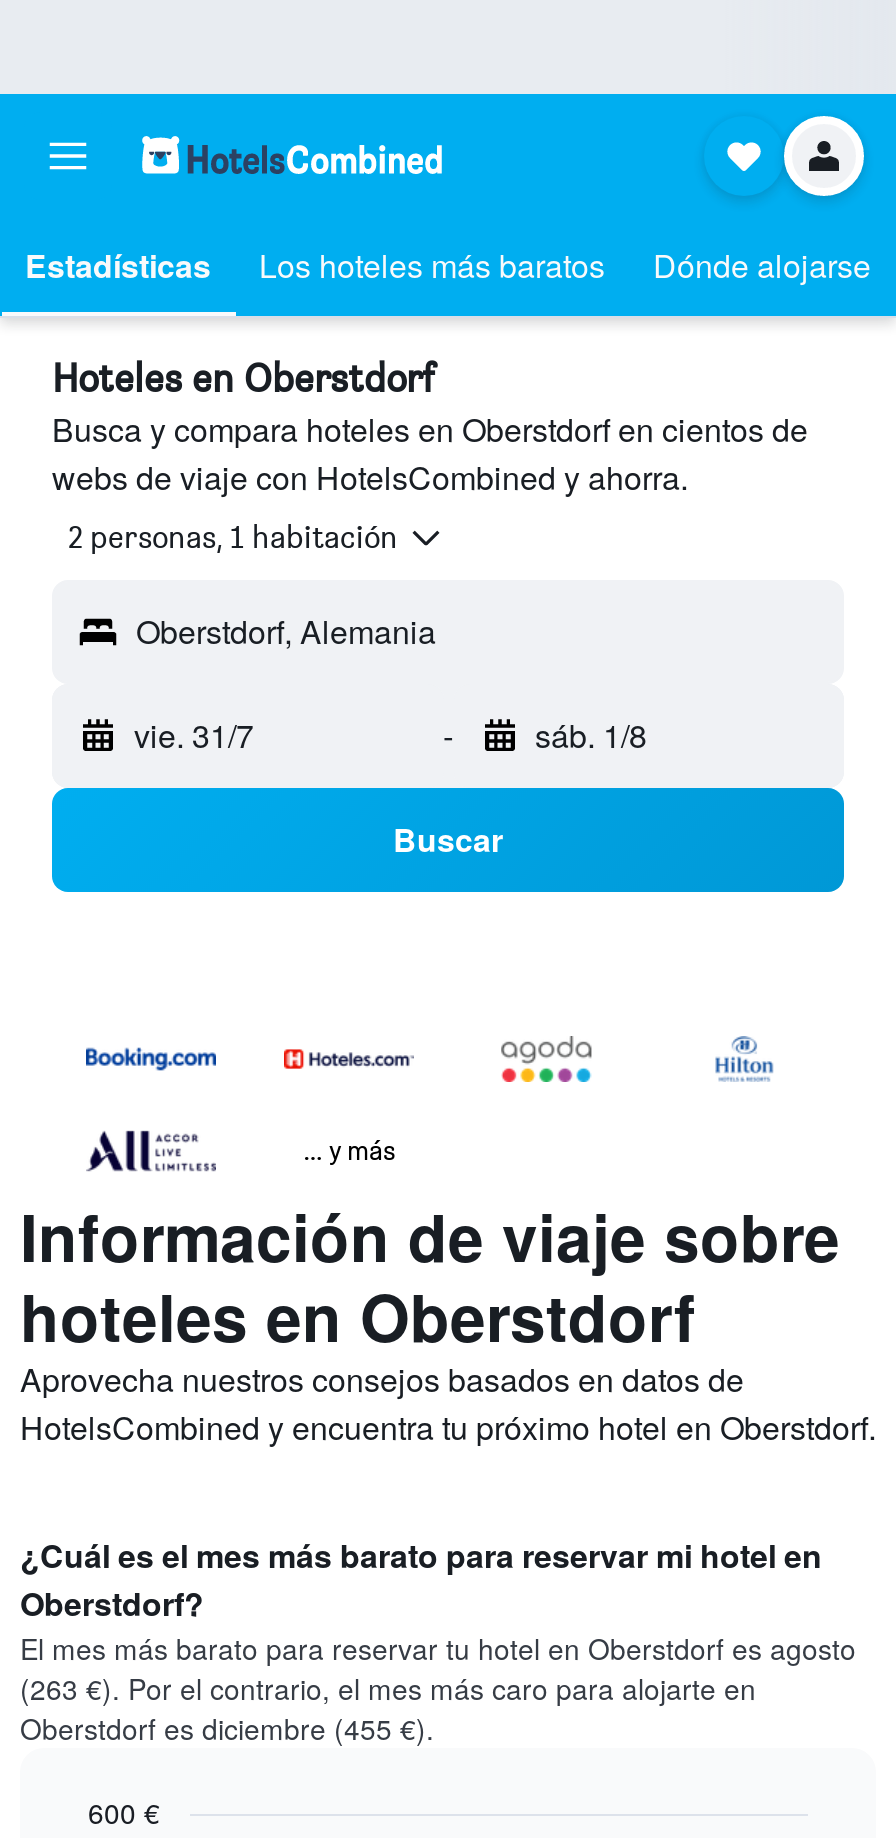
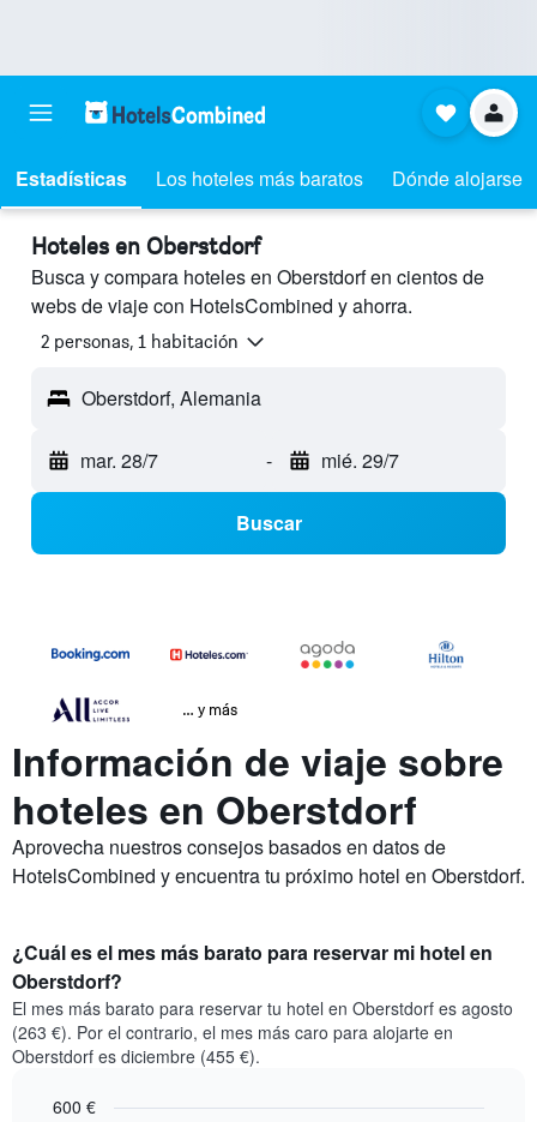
[134,712,254,758] vie. 31/7 -> [80,447,158,474] mar. 28/7
[535,712,647,758] sáb. 1/8 -> [321,447,399,474] mié. 29/7

